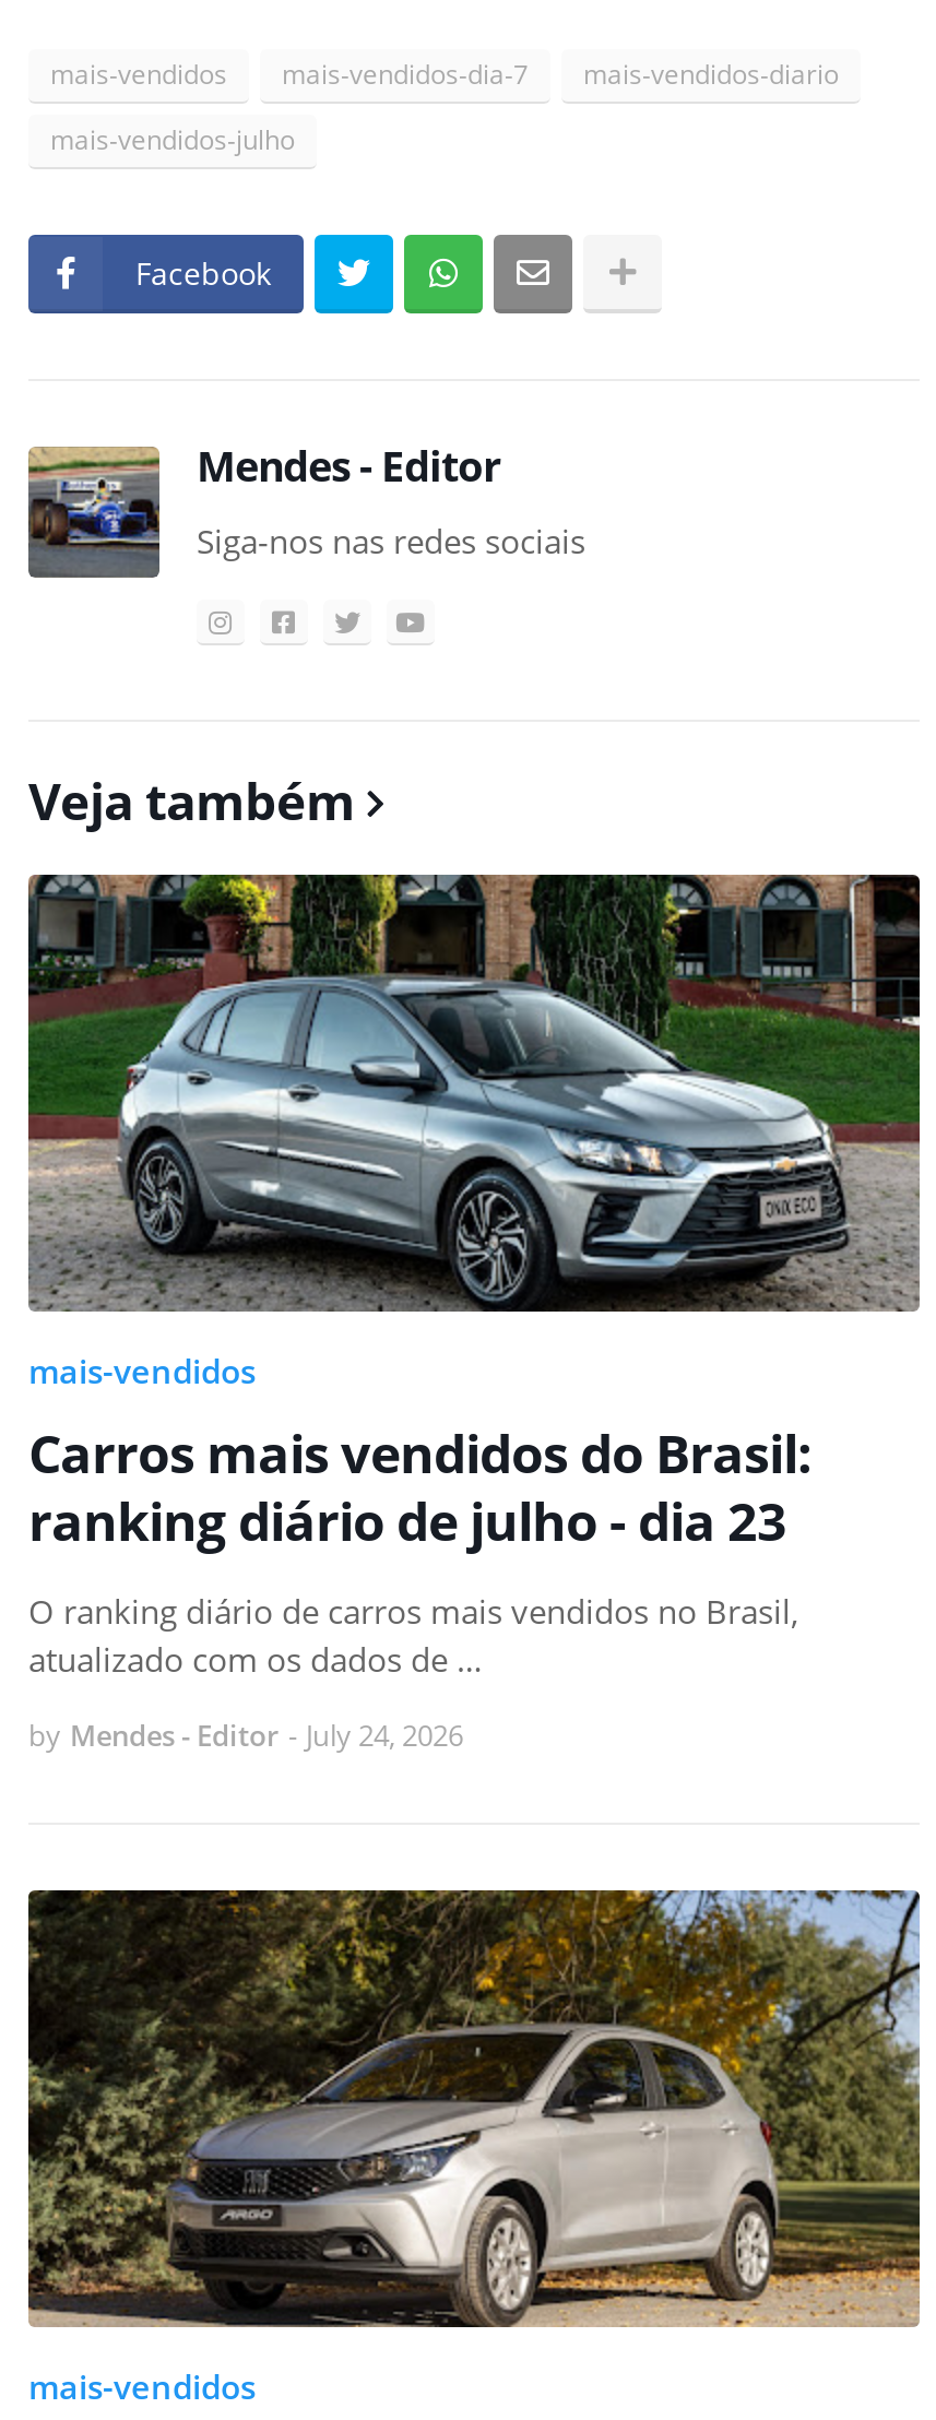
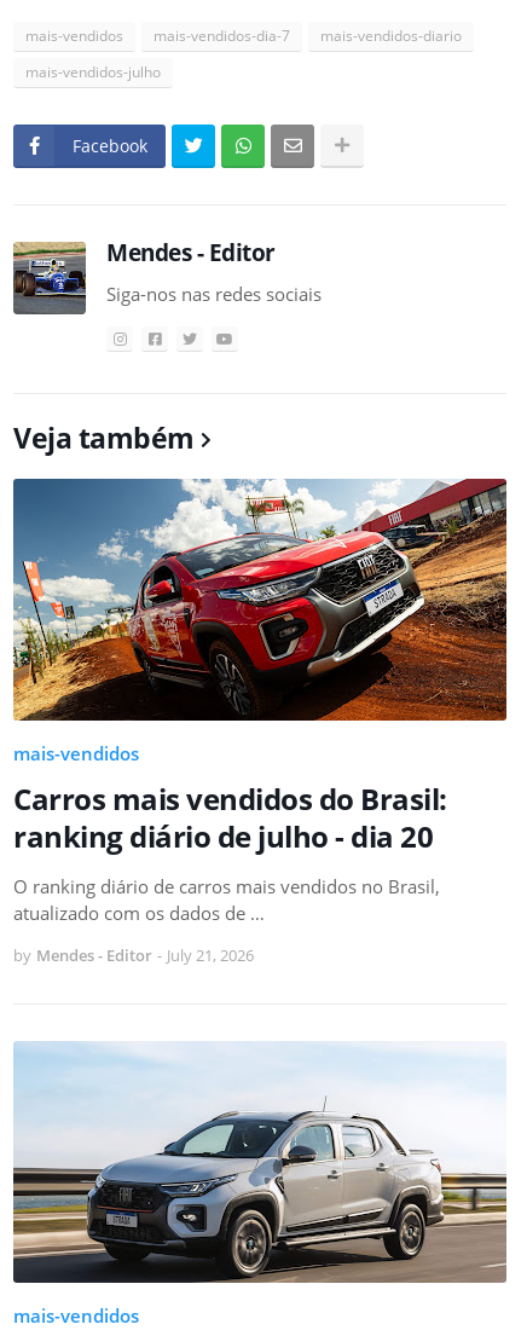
[26,873,922,1314] [image] -> [12,478,508,722] [image]
[28,1484,786,1556] ranking diário de julho - dia 23 -> [13,816,433,856] ranking diário de julho - dia 20
[28,1716,463,1755] by Mendes - Editor - July 24, 2026 -> [13,944,254,966] by Mendes - Editor - July 21, 2026
[26,1888,922,2329] [image] -> [12,1041,506,1284] [image]

